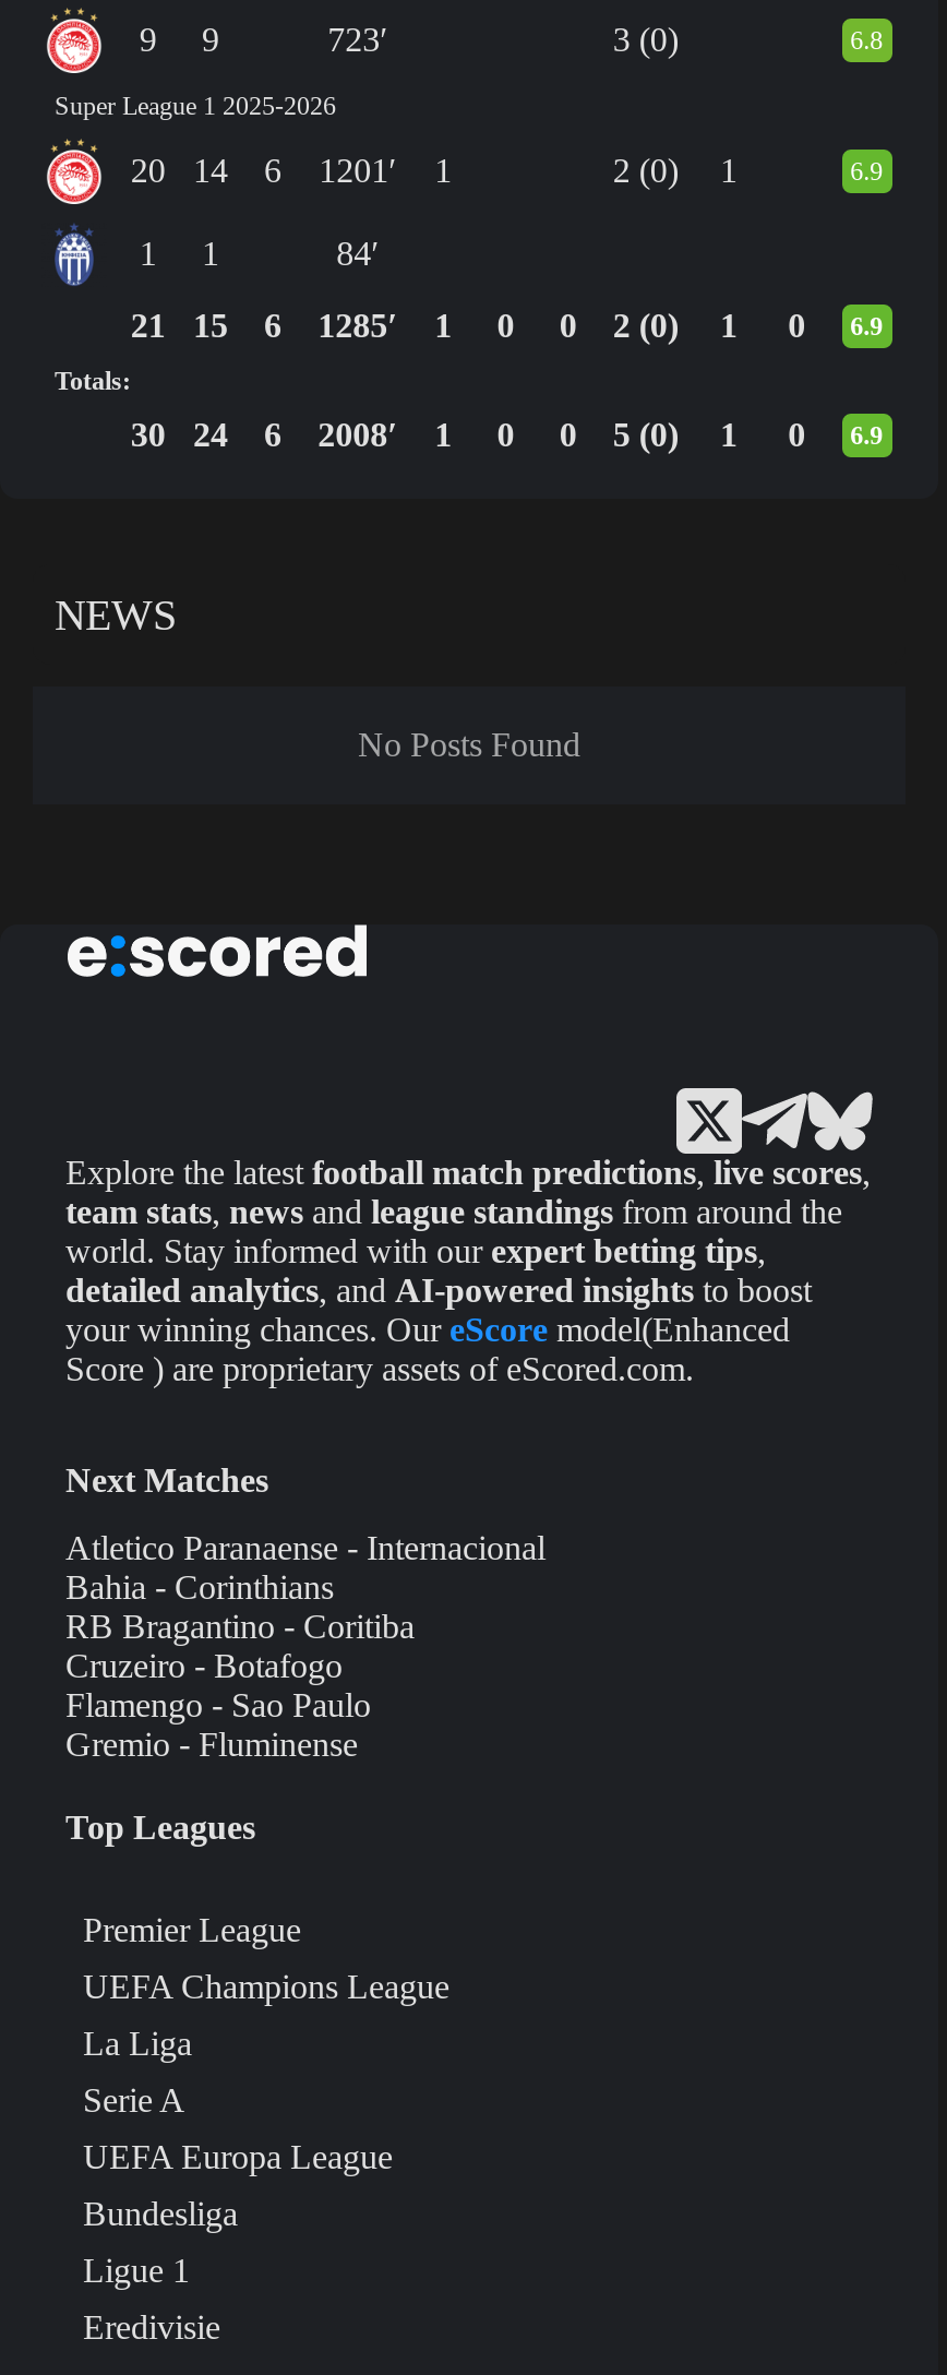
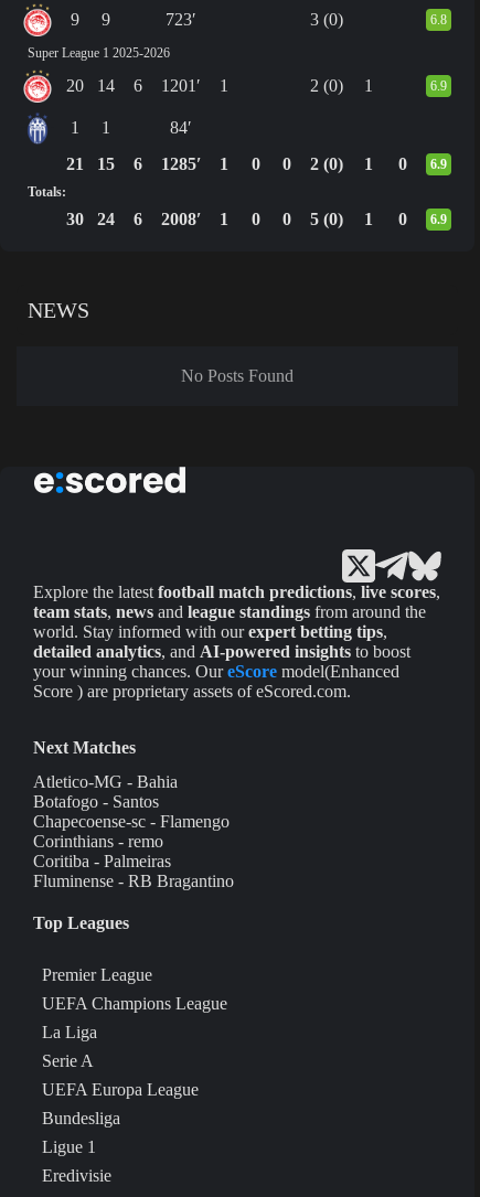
[65,1528,546,1762] Atletico Paranaense - Internacional | Bahia - Corinthians | RB Bragantino - Coritiba | Cruzeiro - Botafogo | Flamengo - Sao Paulo | Gremio - Fluminense -> [33,772,234,890] Atletico-MG - Bahia | Botafogo - Santos | Chapecoense-sc - Flamengo | Corinthians - remo | Coritiba - Palmeiras | Fluminense - RB Bragantino

